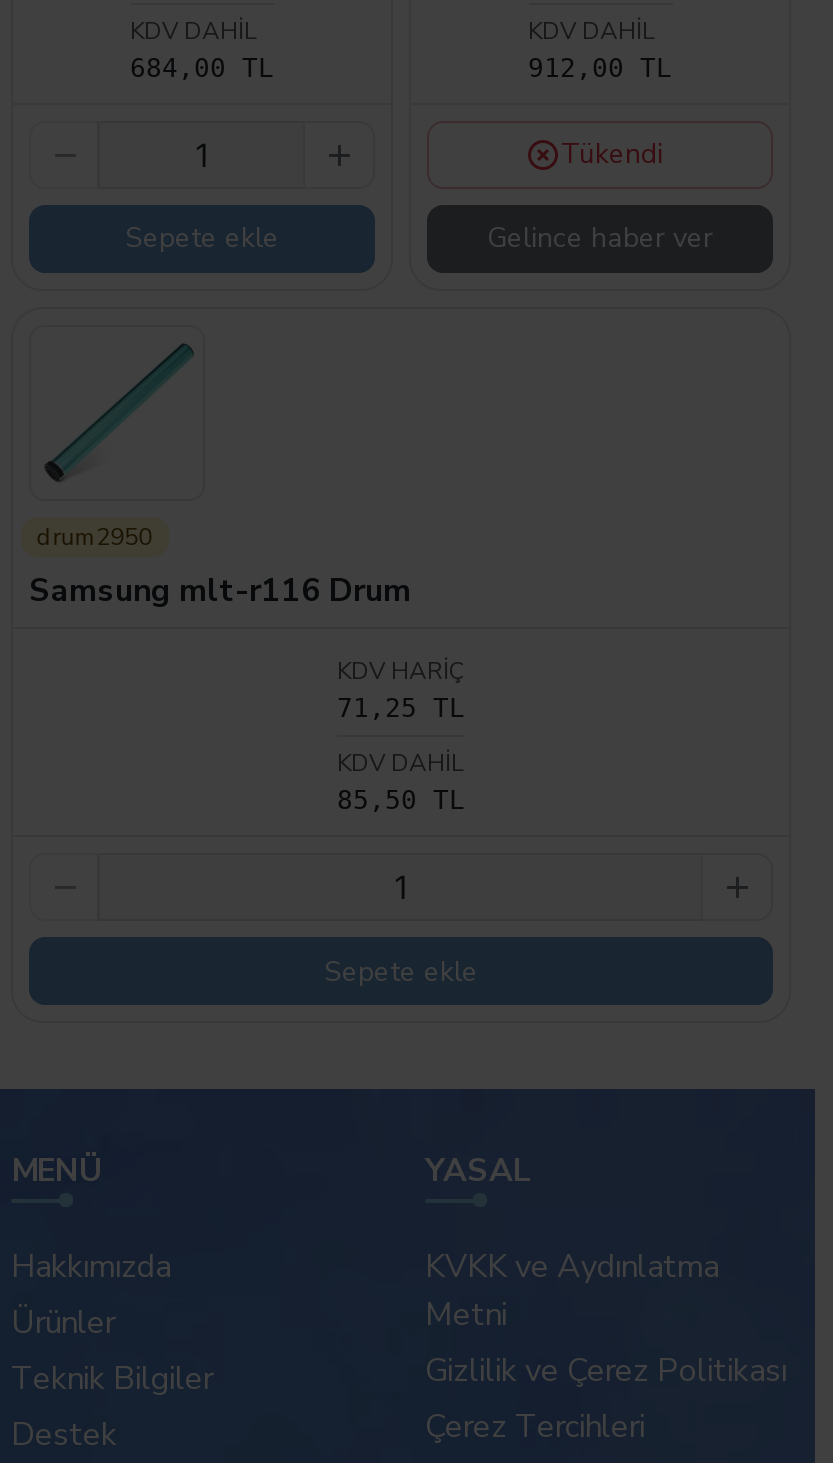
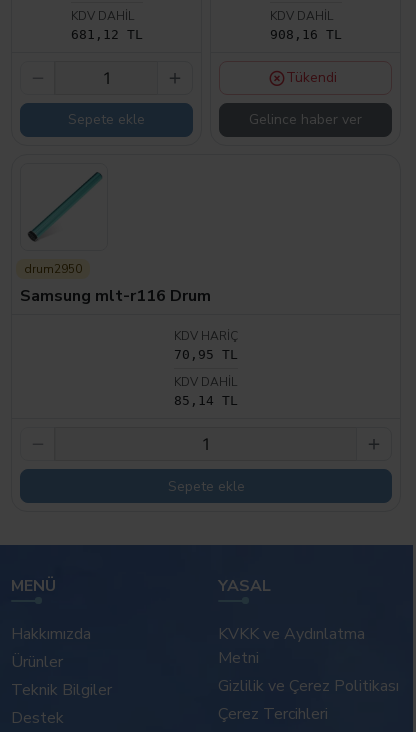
[130,53,274,83] 684,00 TL -> [70,27,142,42] 681,12 TL
[528,53,672,83] 912,00 TL -> [269,27,341,42] 908,16 TL
[337,694,465,724] 71,25 TL -> [174,347,238,362] 70,95 TL
[337,786,465,816] 85,50 TL -> [174,393,238,408] 85,14 TL

